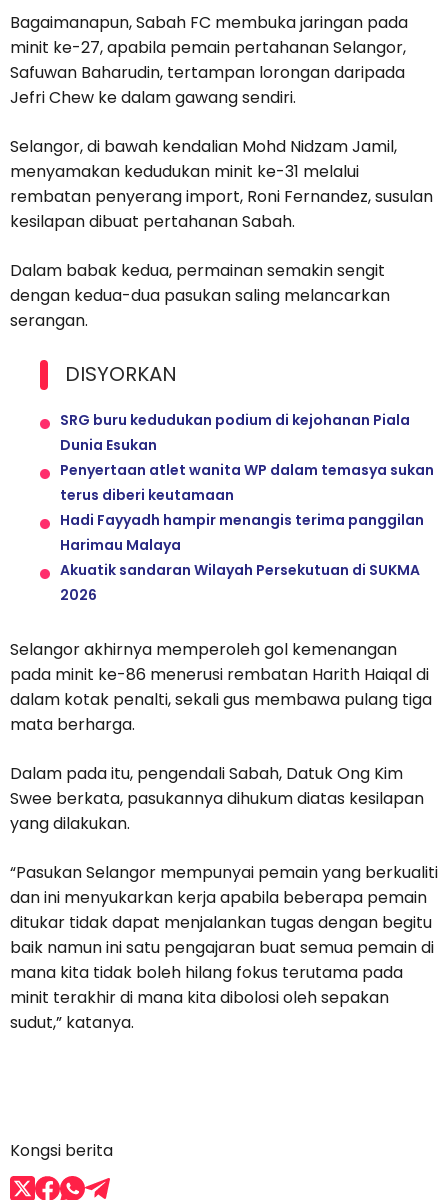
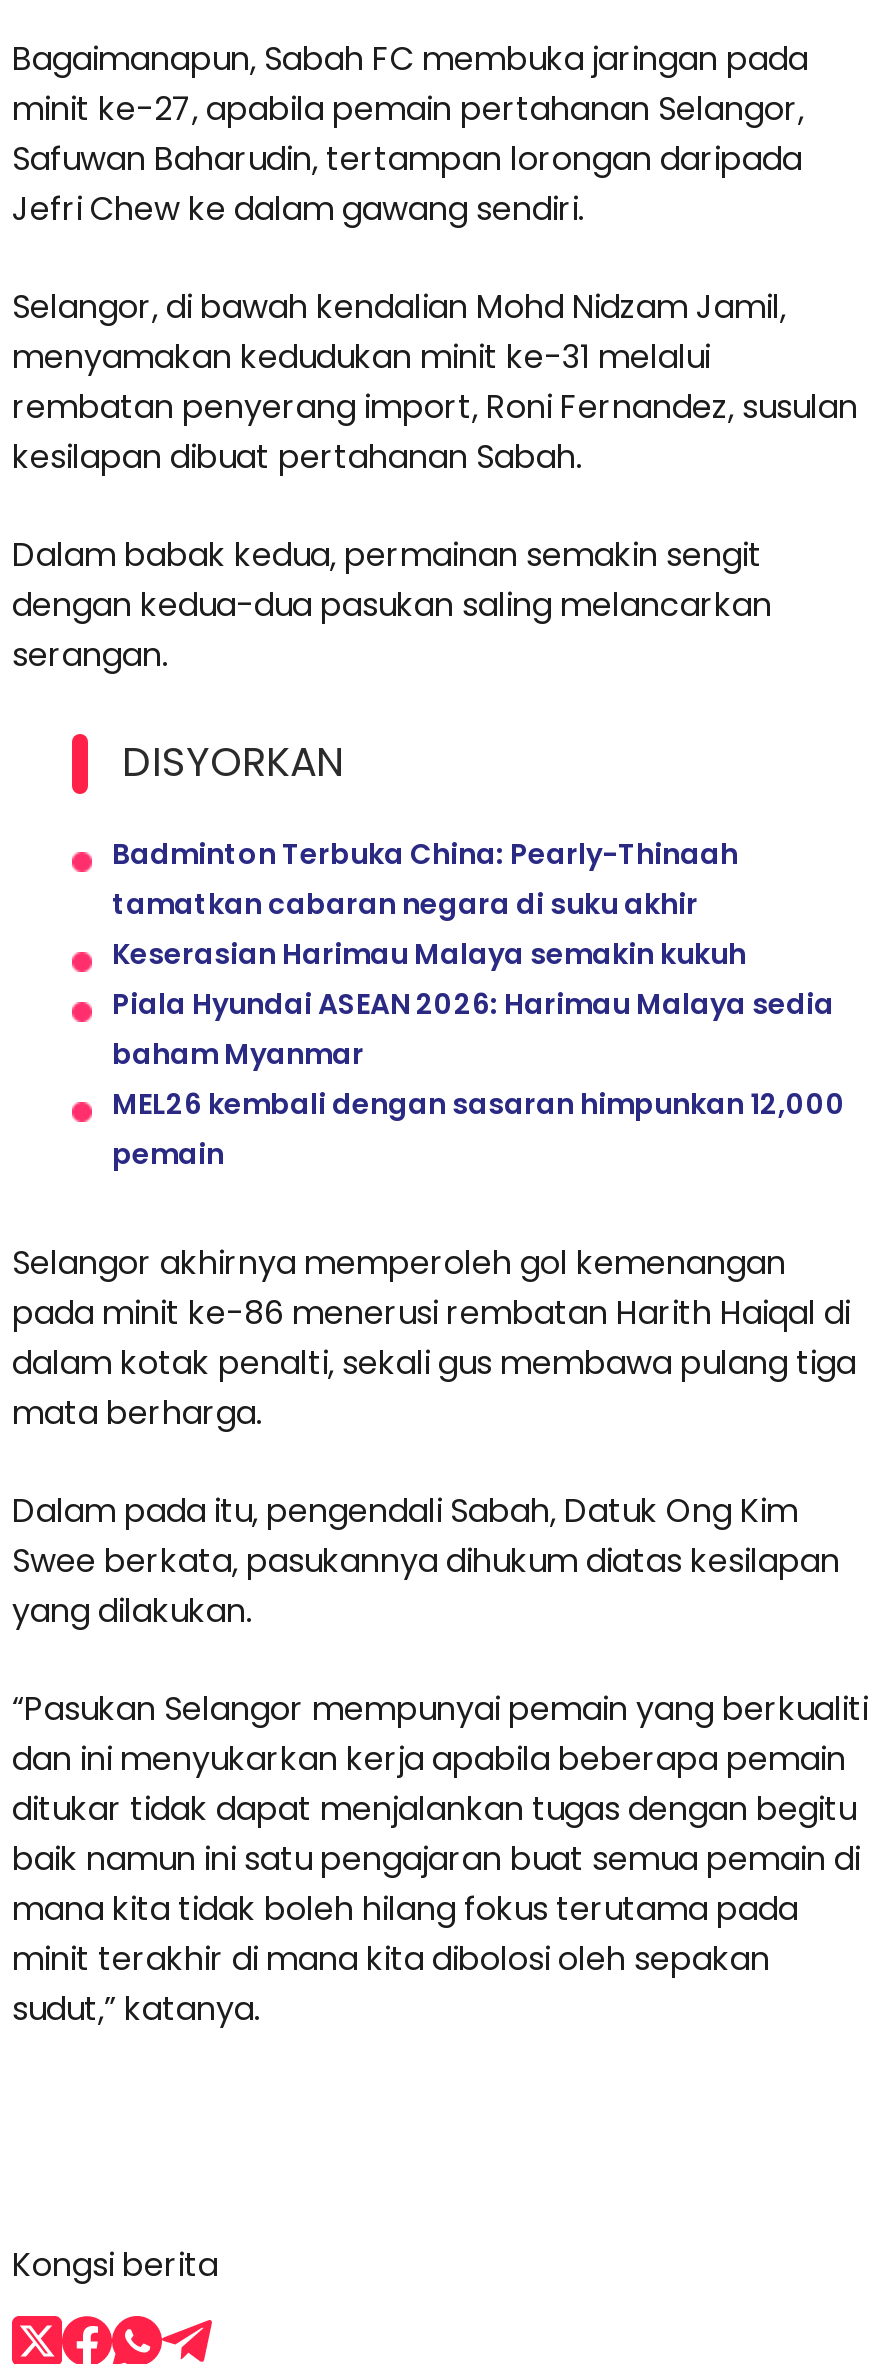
[60,410,434,605] SRG buru kedudukan podium di kejohanan Piala | Dunia Esukan | Penyertaan atlet wanita WP dalam temasya sukan | terus diberi keutamaan | Hadi Fayyadh hampir menangis terima panggilan | Harimau Malaya | Akuatik sandaran Wilayah Persekutuan di SUKMA | 2026 -> [112,835,846,1175] Badminton Terbuka China: Pearly-Thinaah | tamatkan cabaran negara di suku akhir | Keserasian Harimau Malaya semakin kukuh | Piala Hyundai ASEAN 2026: Harimau Malaya sedia | baham Myanmar | MEL26 kembali dengan sasaran himpunkan 12,000 | pemain

